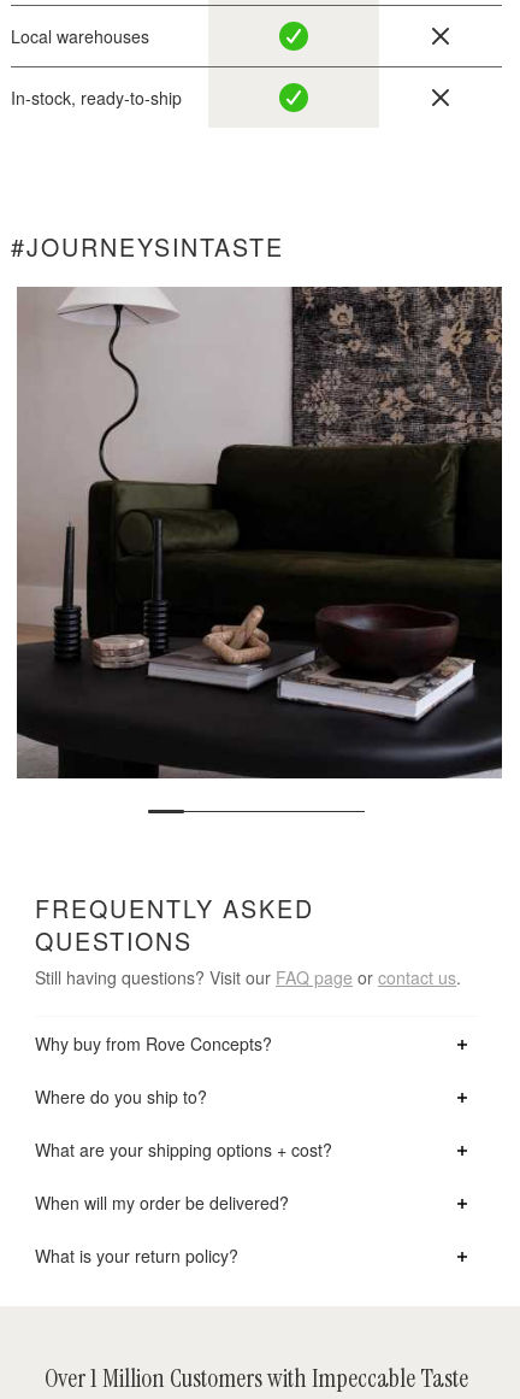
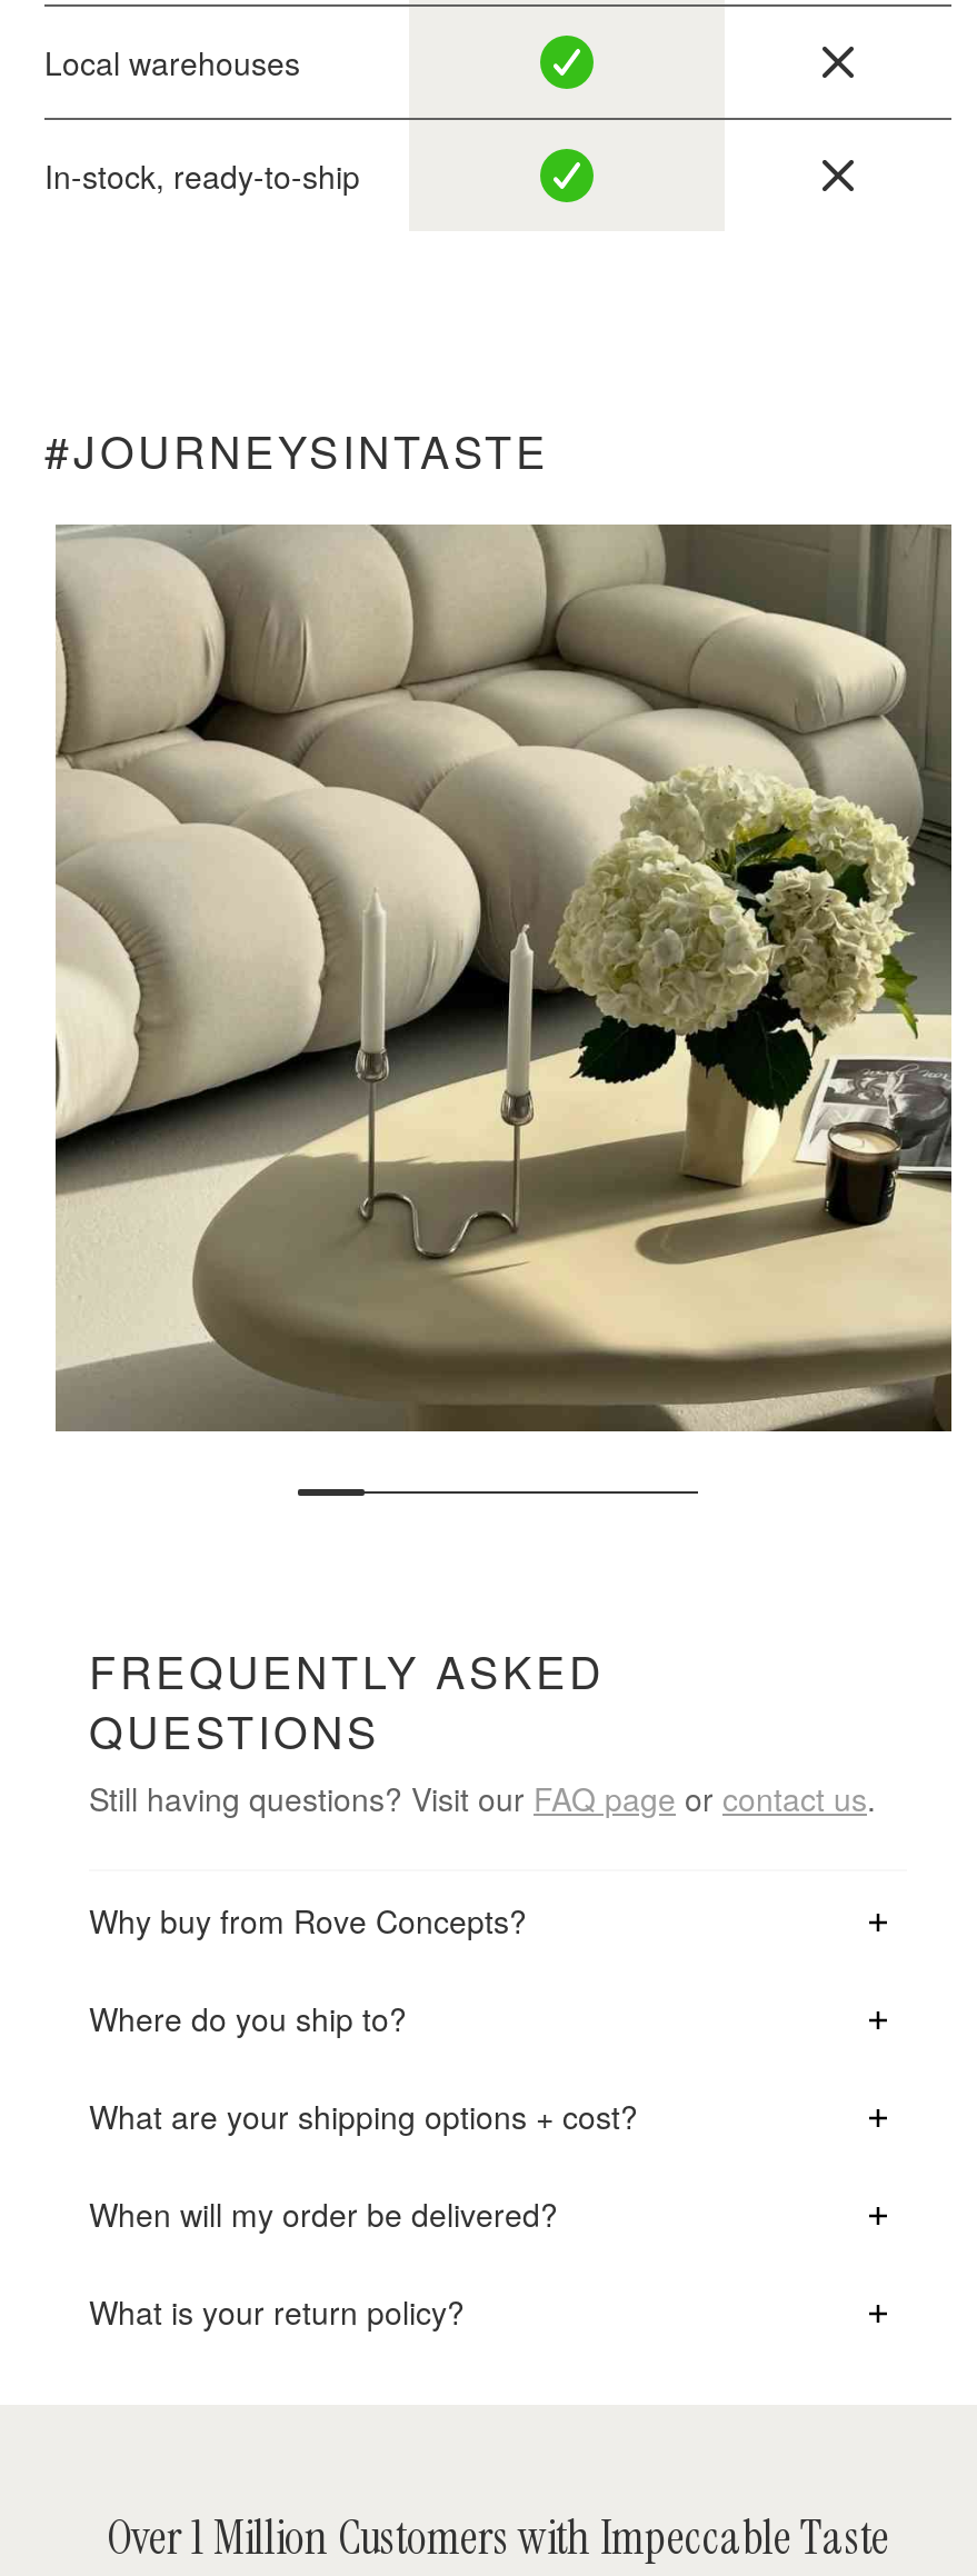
[16,287,503,780] [image] -> [53,525,954,1434] [image]

